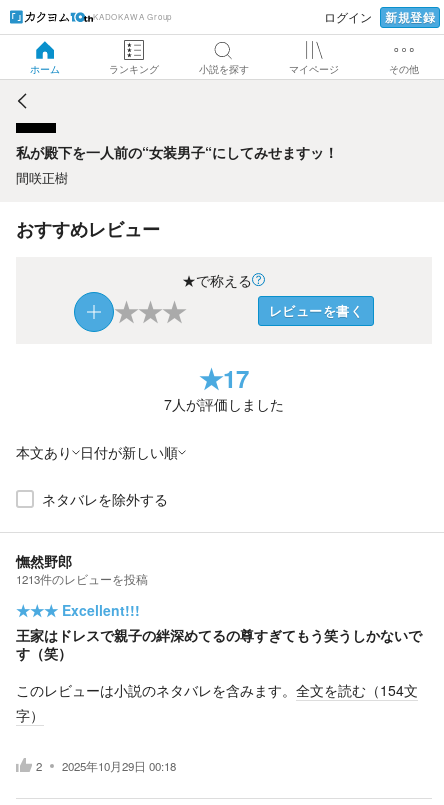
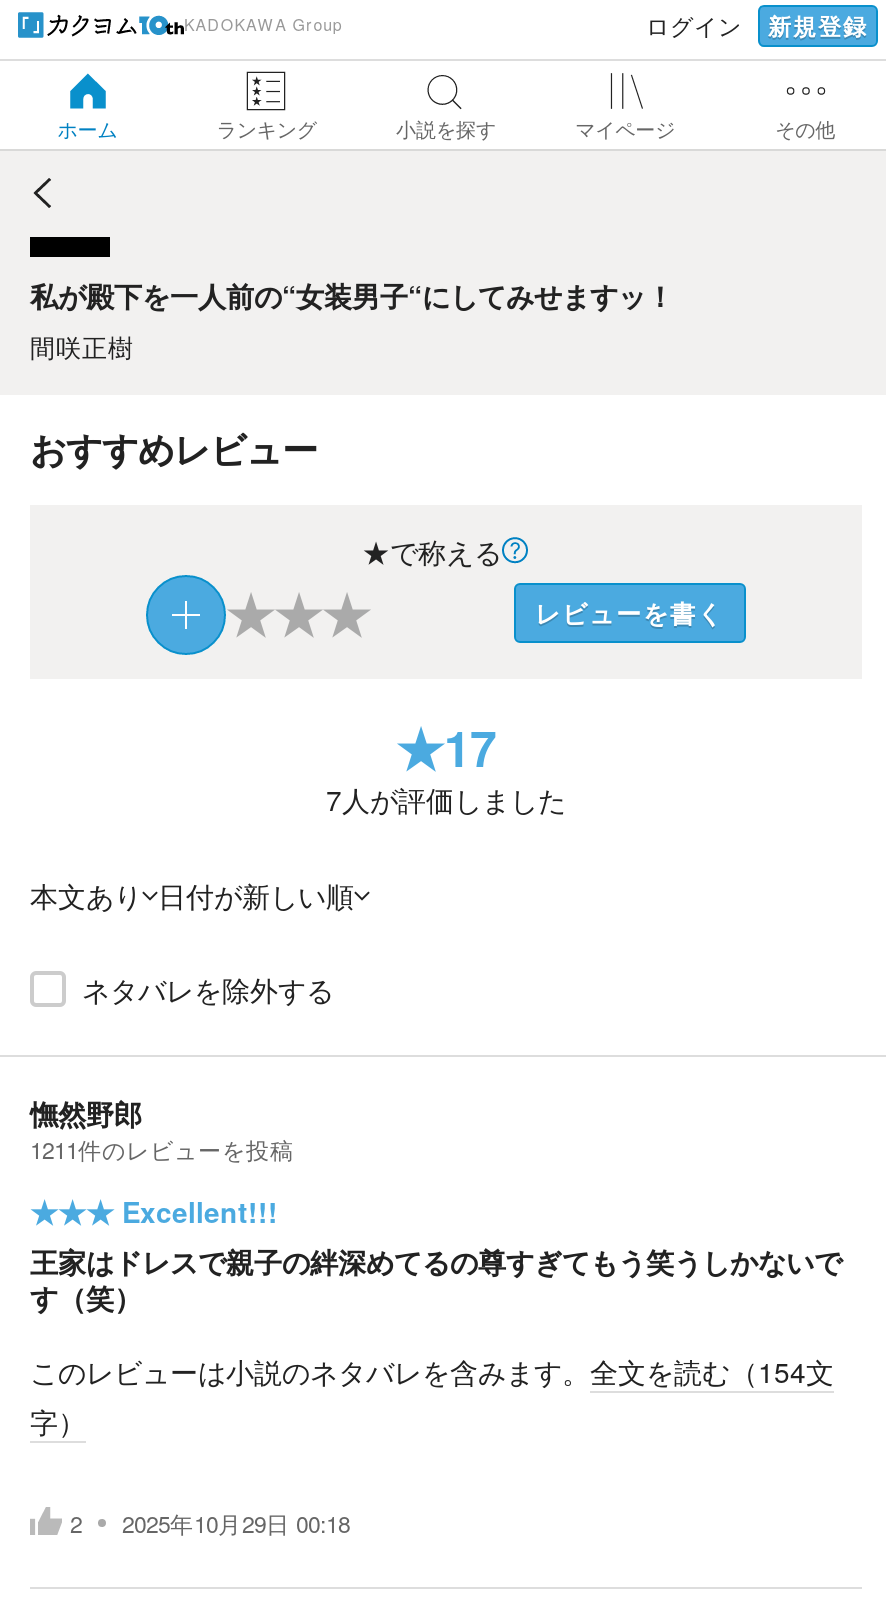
[16,571,148,587] 1213件のレビューを投稿 -> [30,1133,294,1165] 1211件のレビューを投稿

